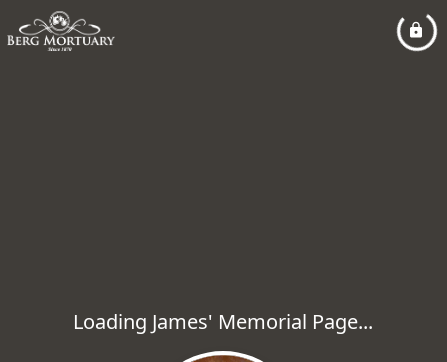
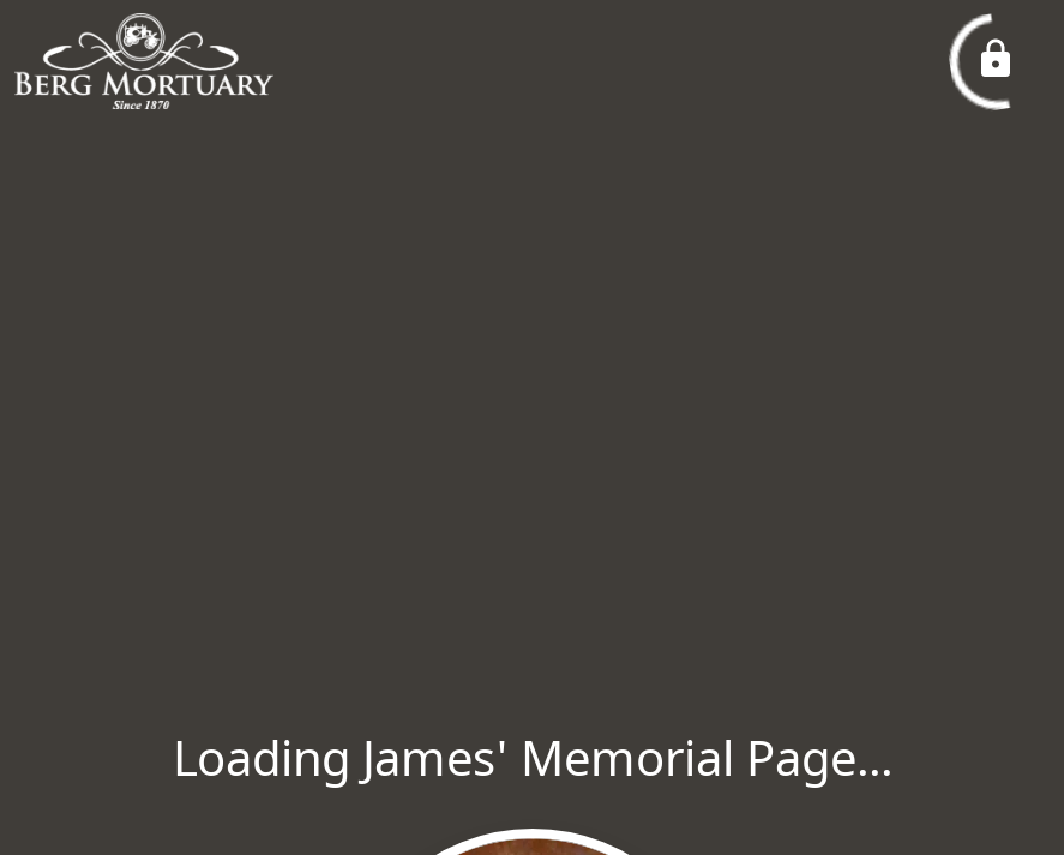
[403,11,439,51] [image] -> [964,11,1046,107] [image]

